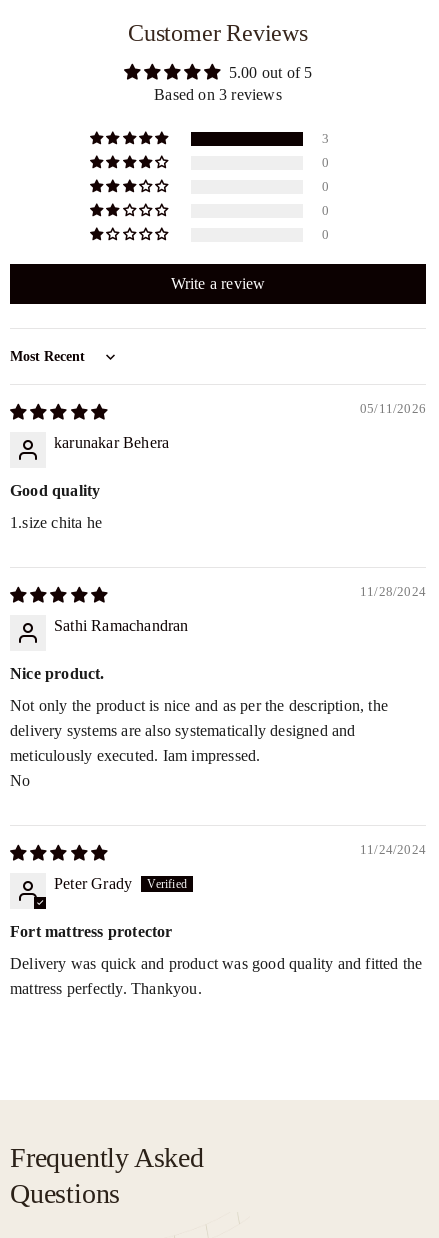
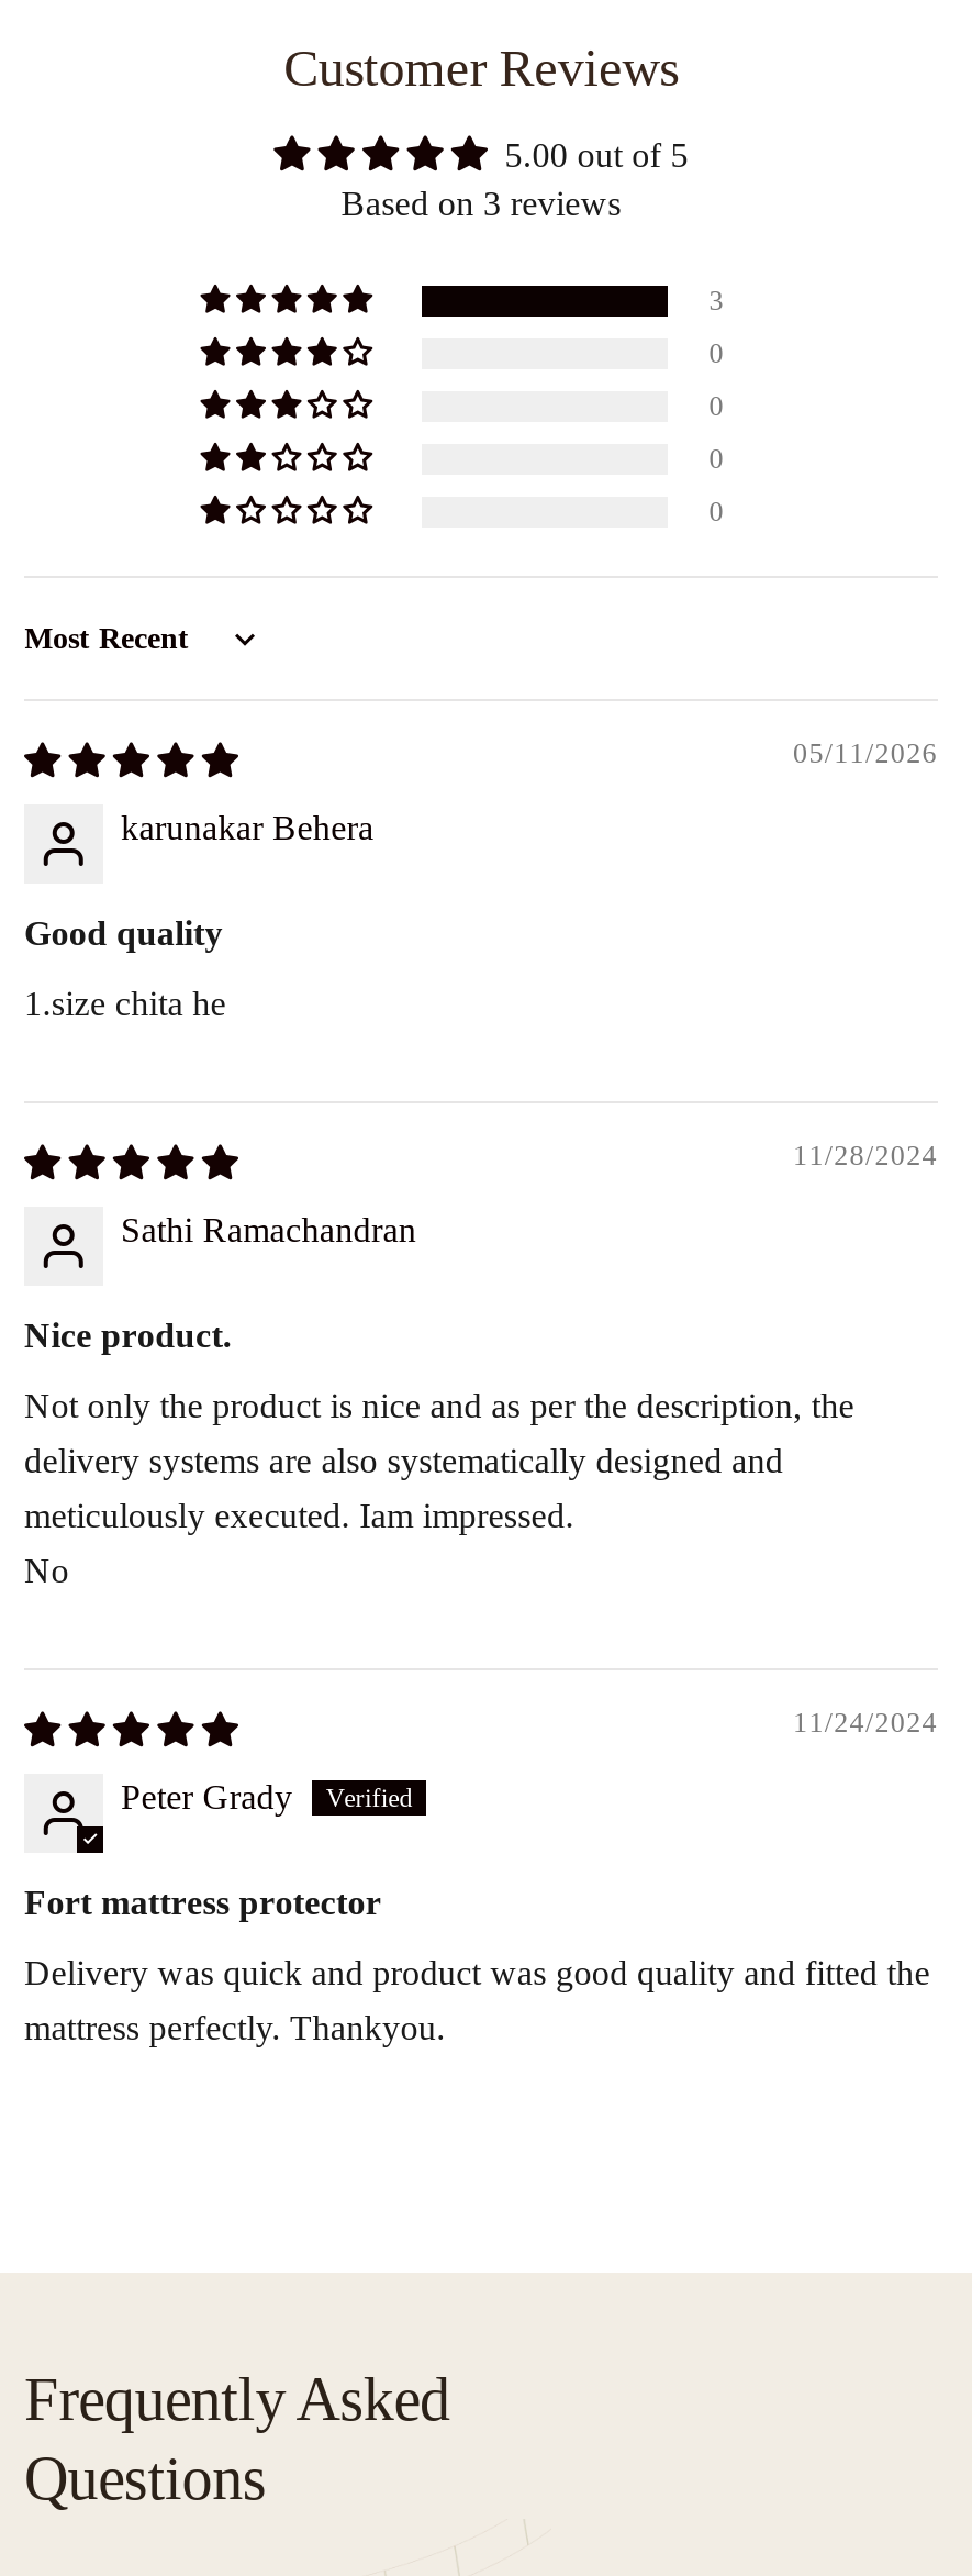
[171,275,265,292] Write a review -> none

